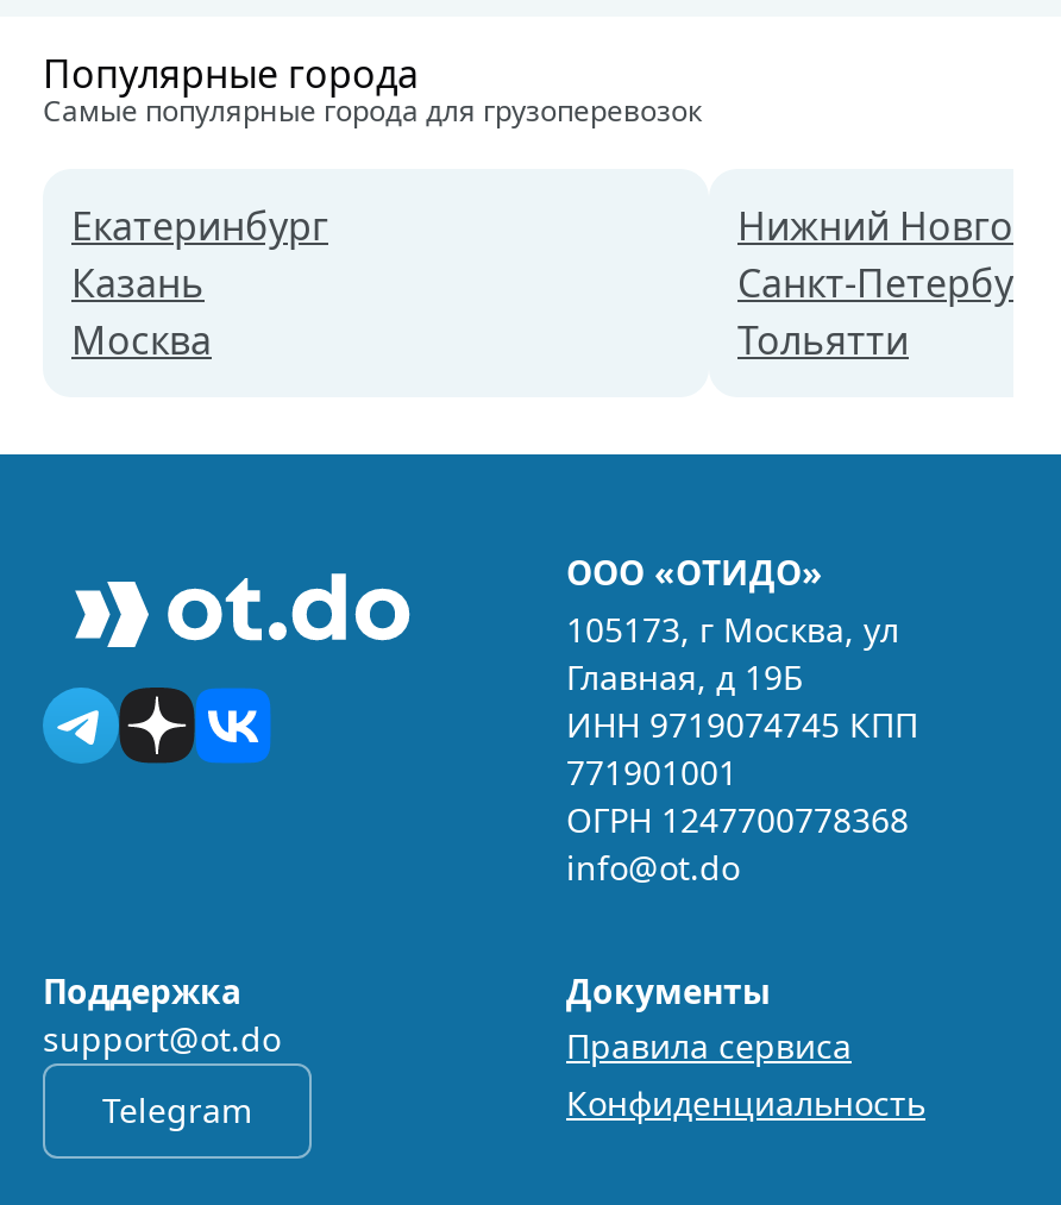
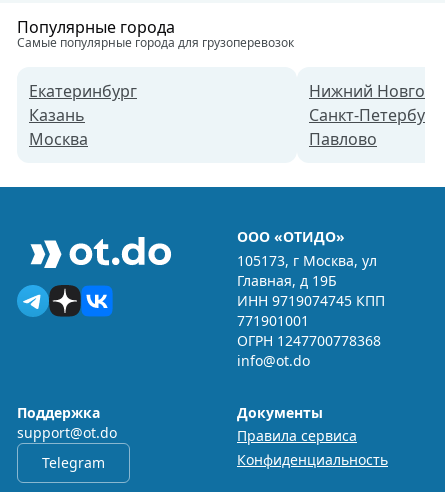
[737,315,909,367] Тольятти -> [309,128,377,150] Павлово

